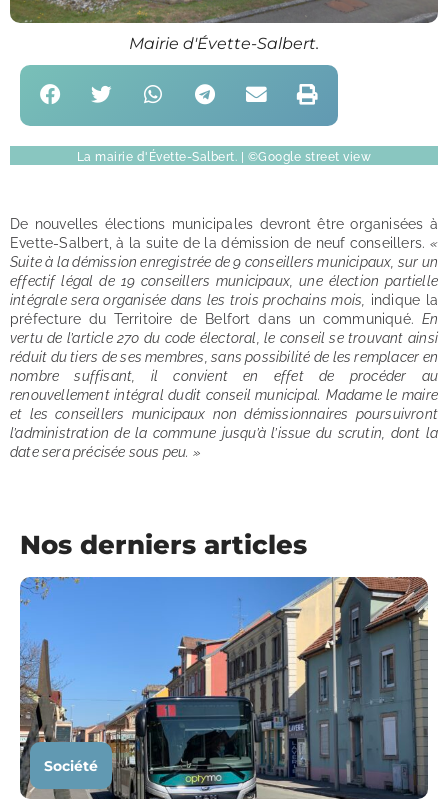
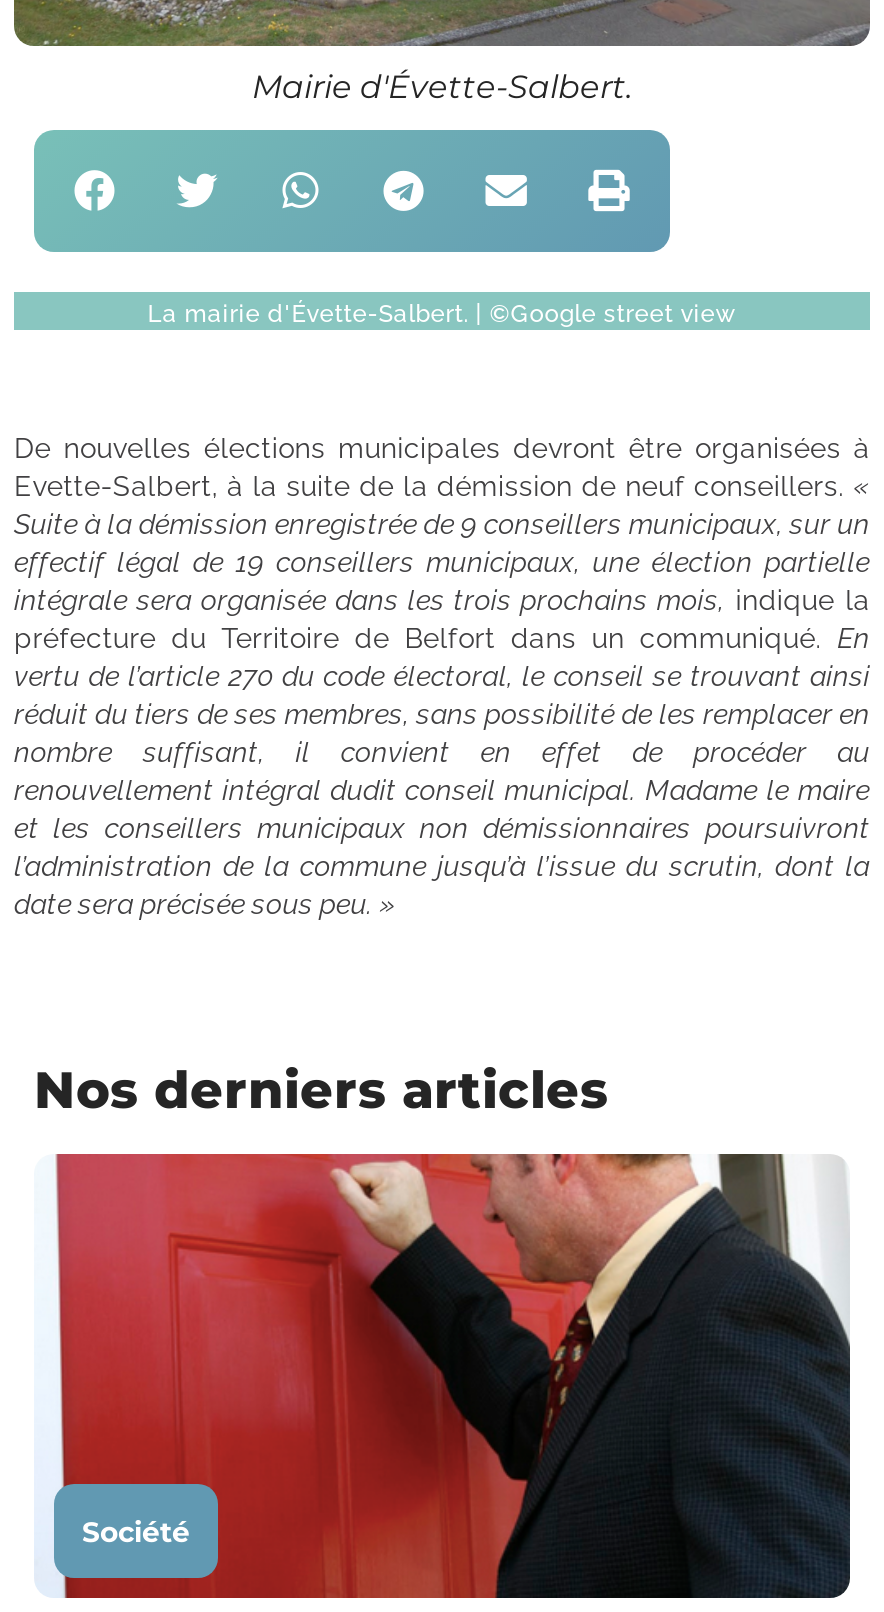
[19,576,429,800] [image] -> [34,1152,850,1600] [image]

